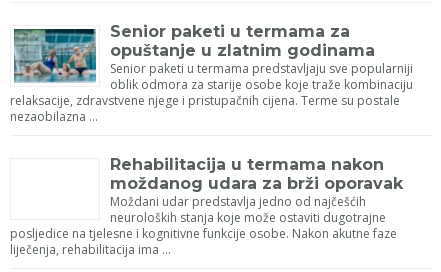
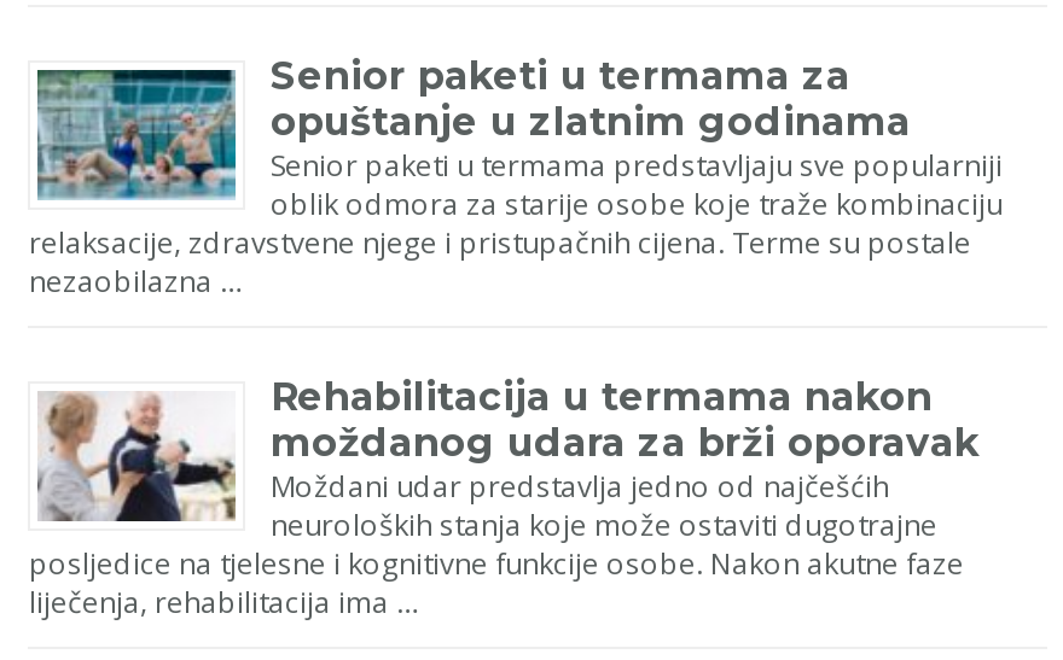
none -> [35,391,238,524] [image]

